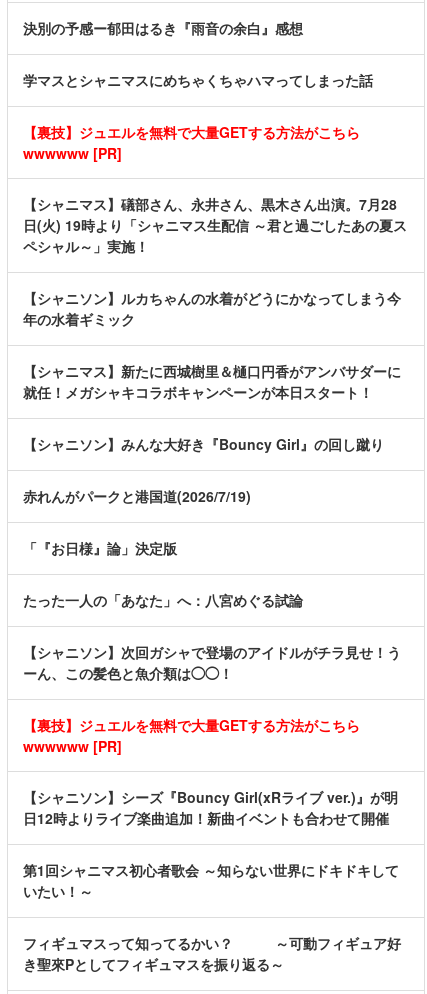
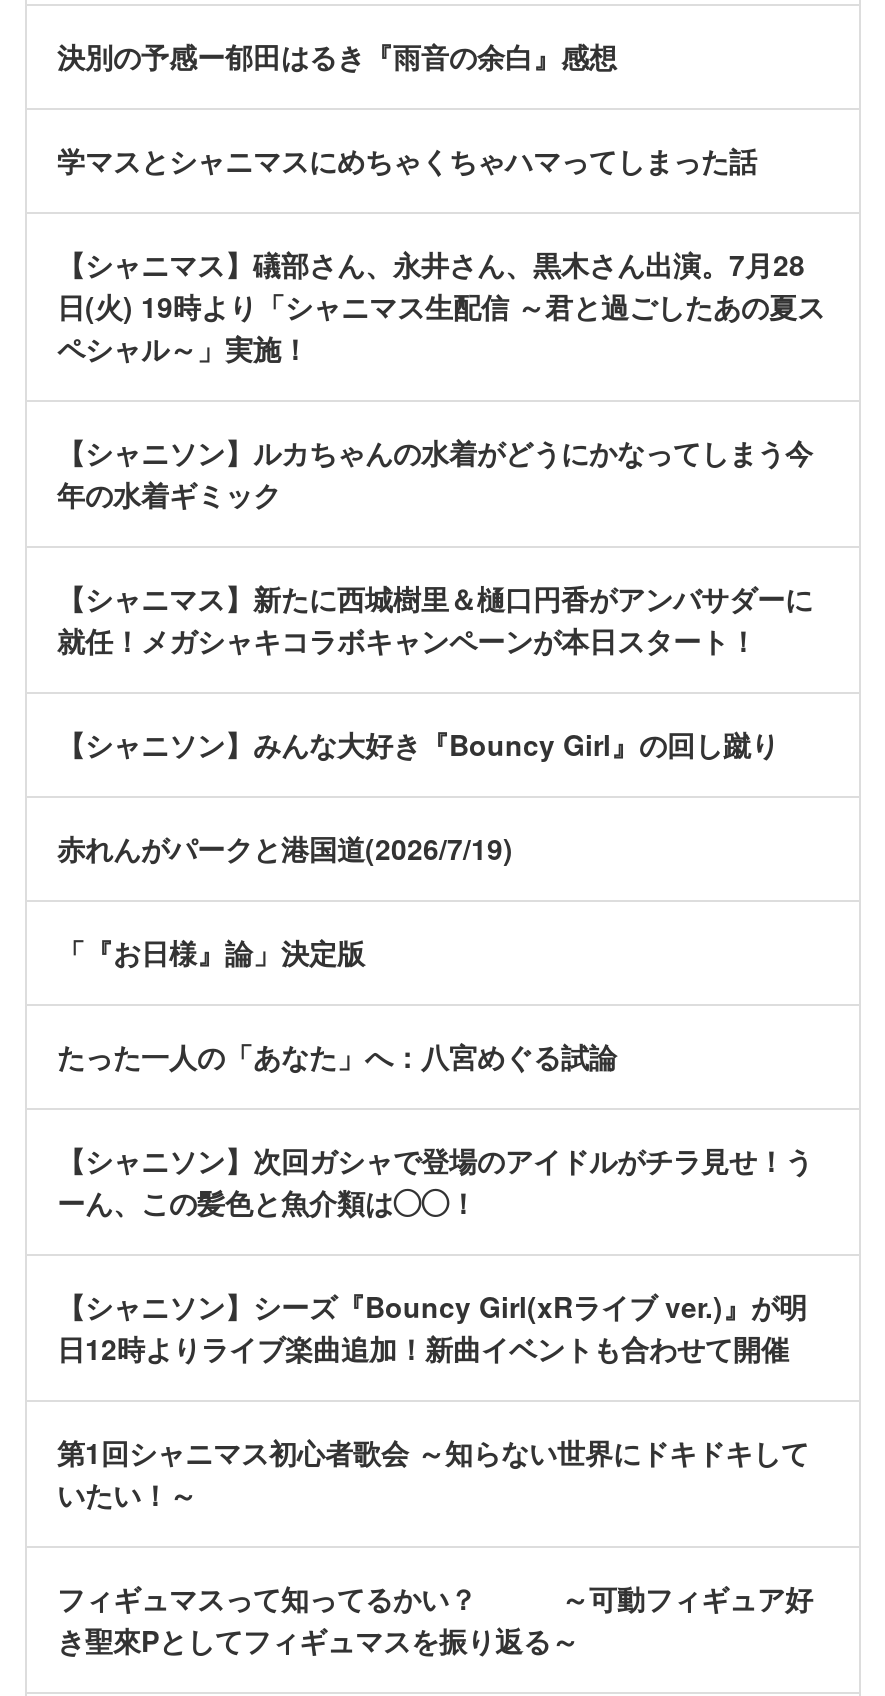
[23,122,360,163] 【裏技】ジュエルを無料で大量GETする方法がこちら | wwwwww [PR] -> none
[23,715,360,756] 【裏技】ジュエルを無料で大量GETする方法がこちら | wwwwww [PR] -> none

